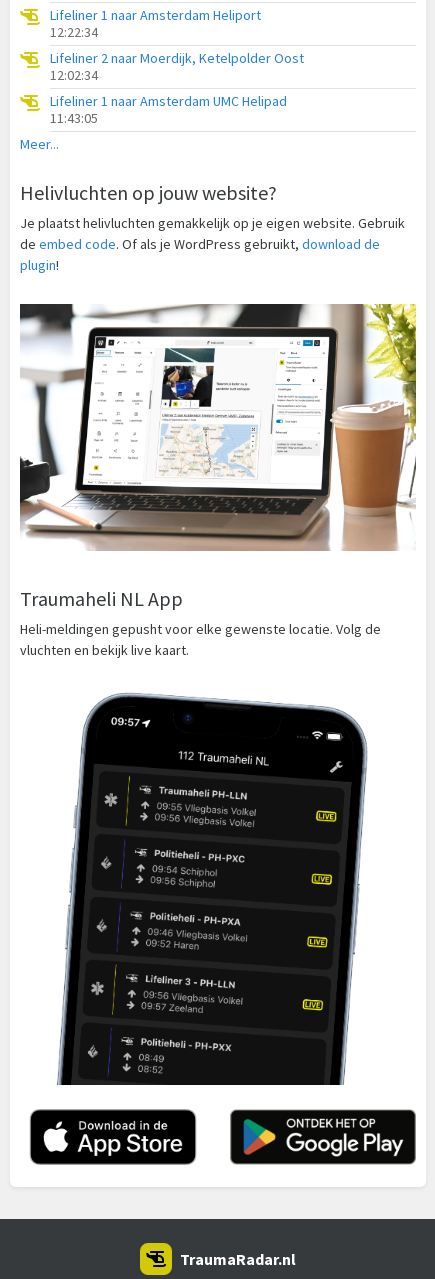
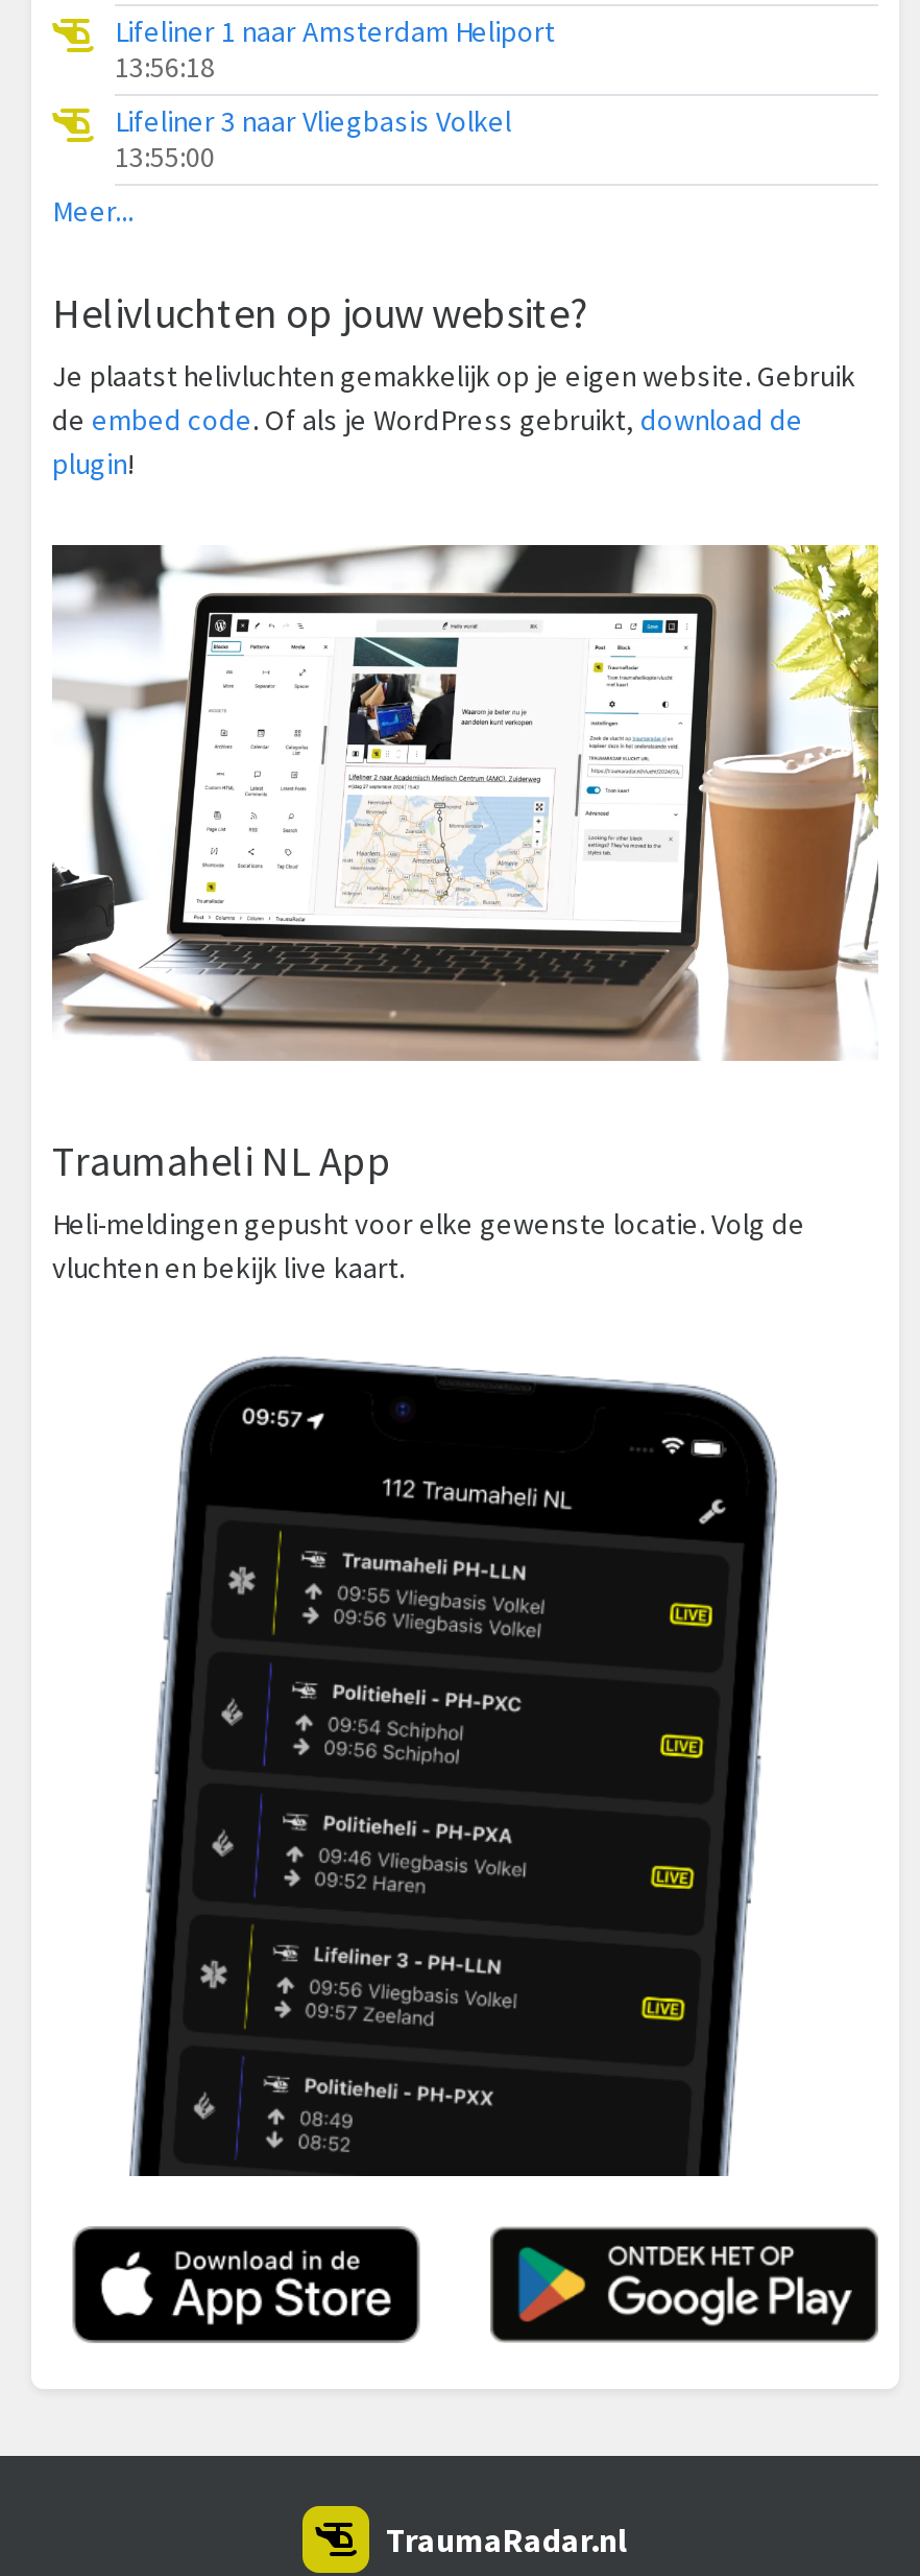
[50,23,304,127] 12:22:34 | Lifeliner 2 naar Moerdijk, Ketelpolder Oost | 12:02:34 | Lifeliner 1 naar Amsterdam UMC Helipad | 11:43:05 -> [115,47,511,175] 13:56:18 | Lifeliner 3 naar Vliegbasis Volkel | 13:55:00

